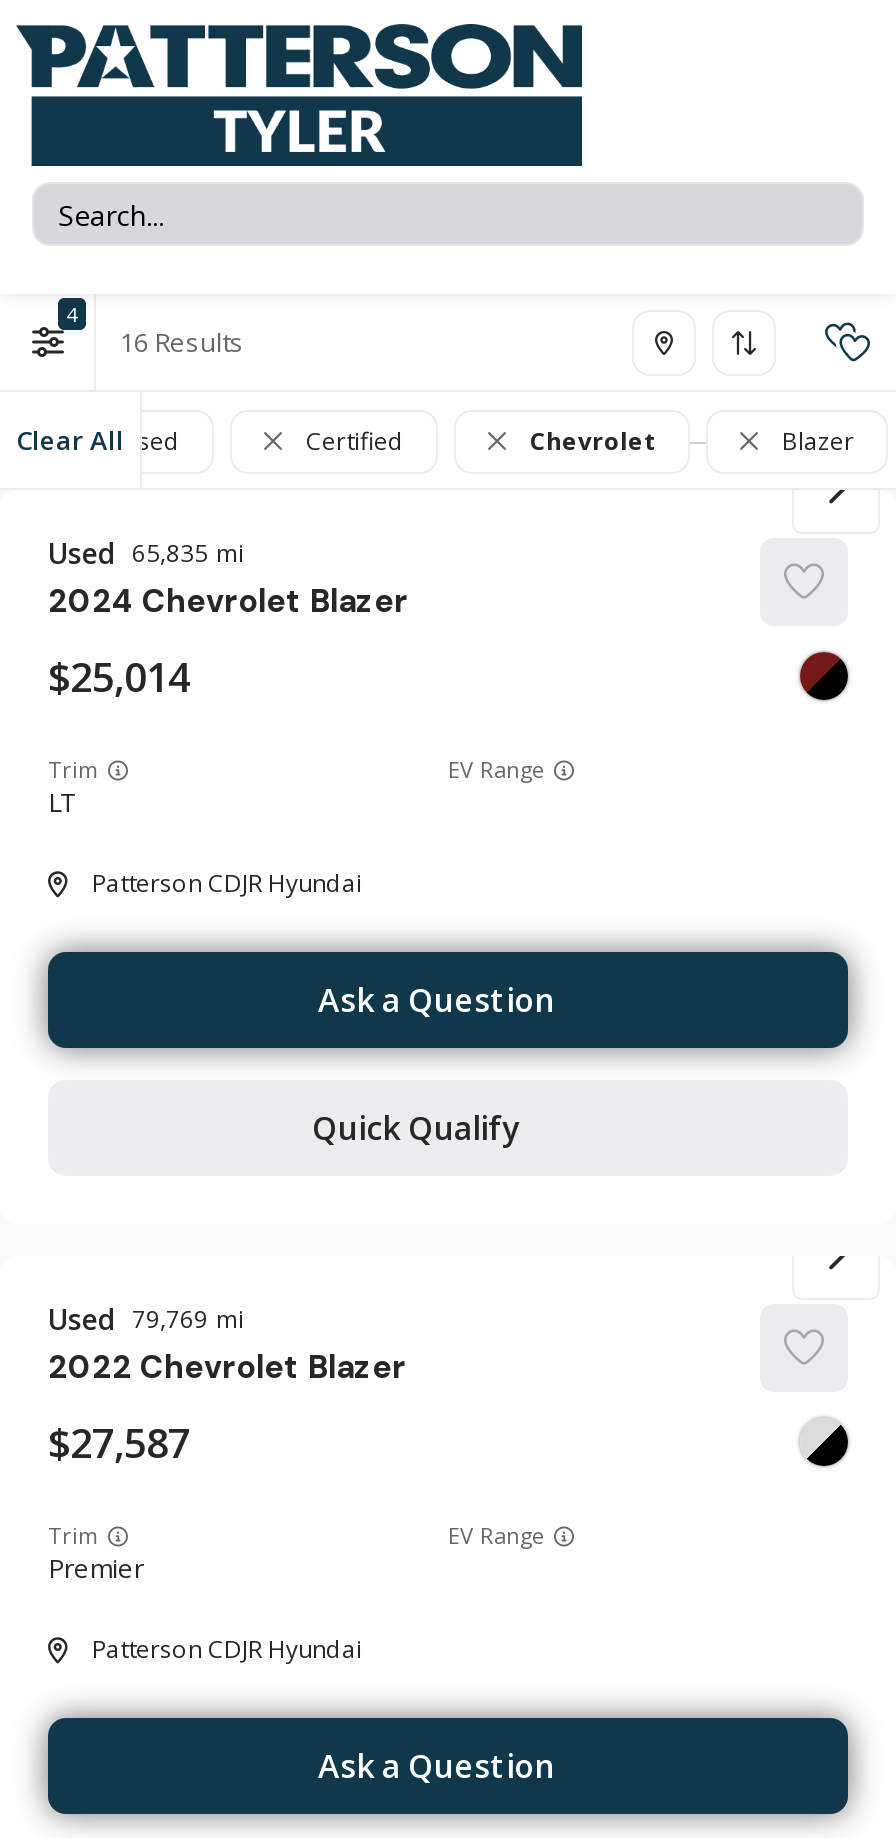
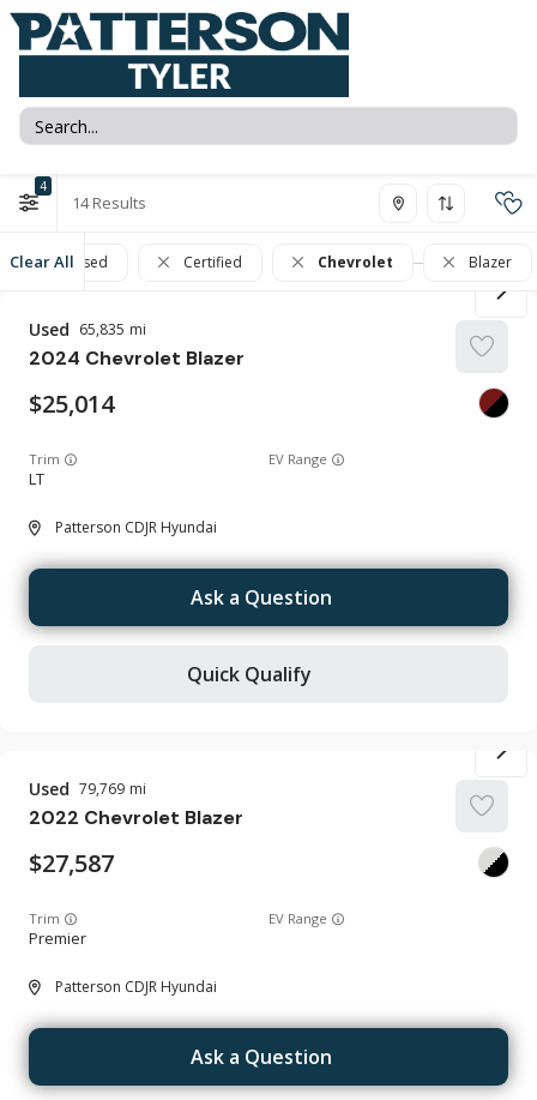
[120,324,148,360] 16 -> [72,192,89,214] 14

